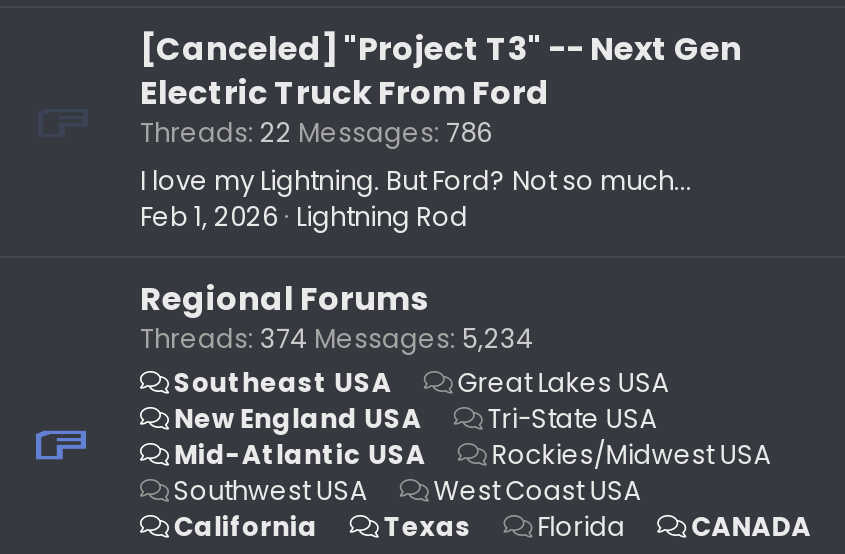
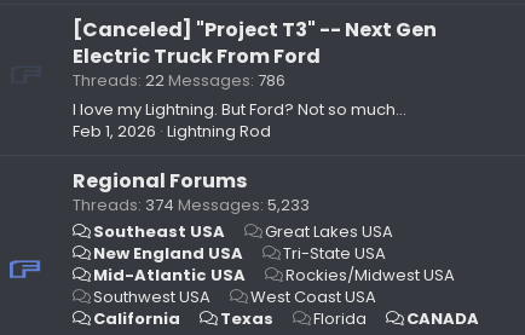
[140,320,534,358] Threads 374 Messages 5,234 -> [73,194,310,216] Threads 374 Messages 5,233

